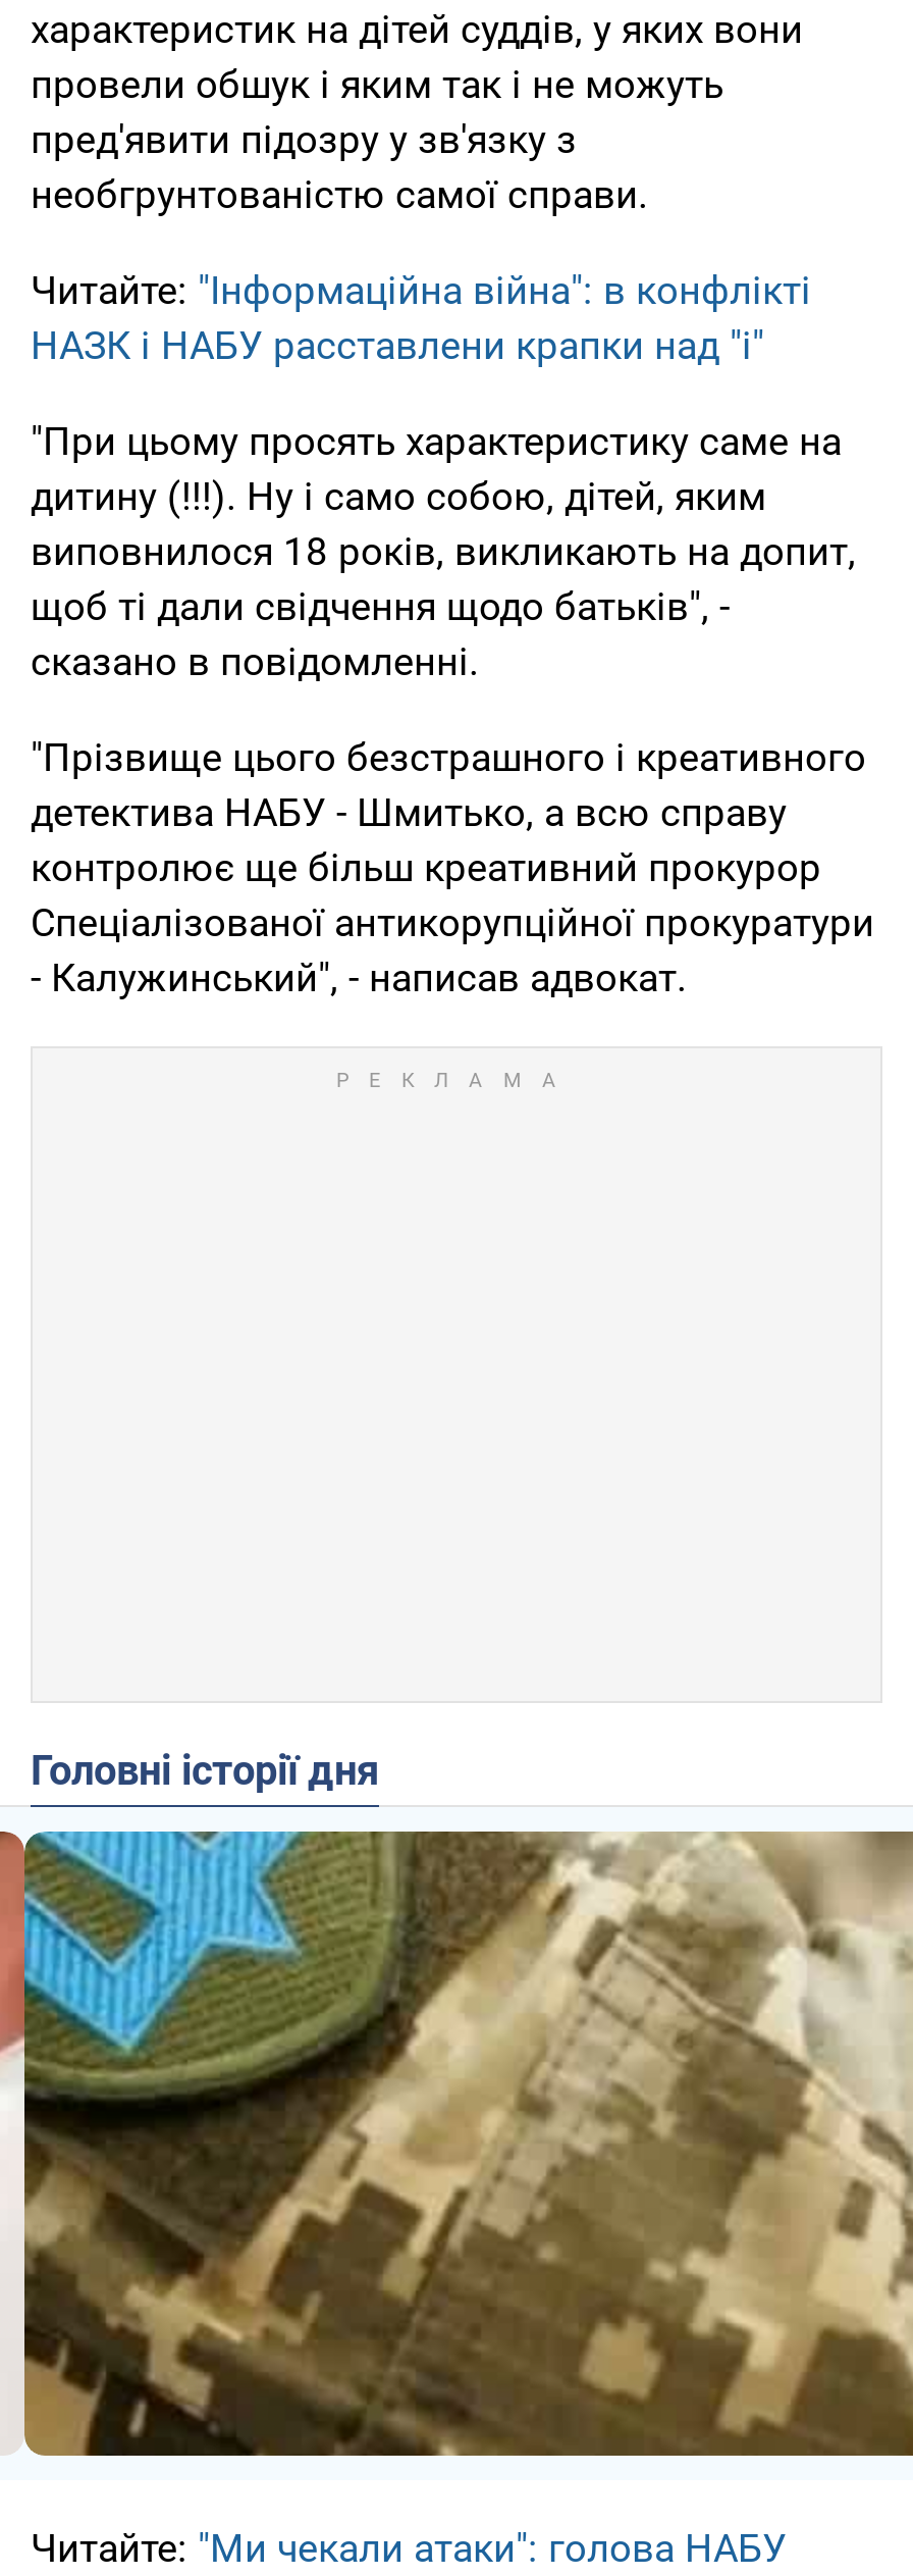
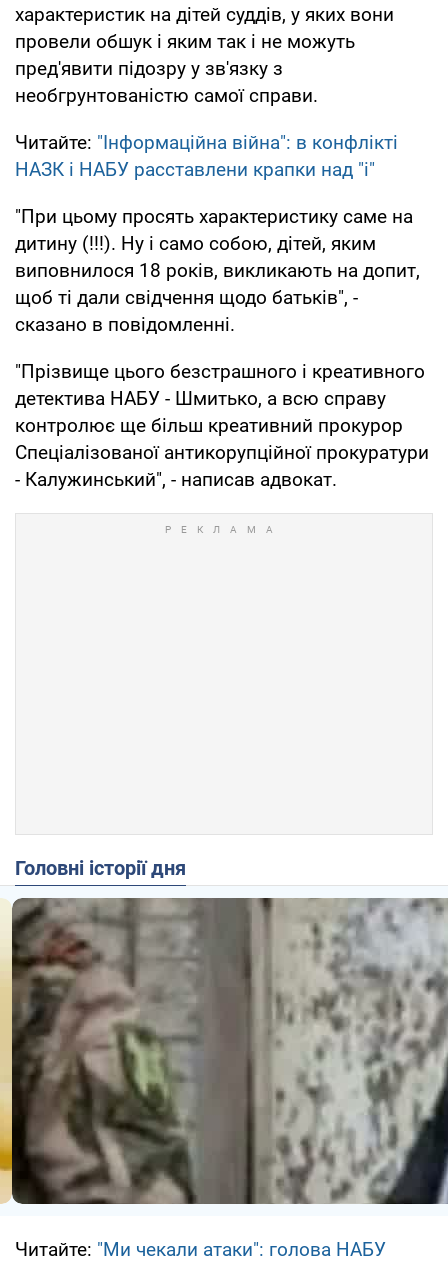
[6,1830,907,2458] [image] -> [3,897,445,1205] [image]

